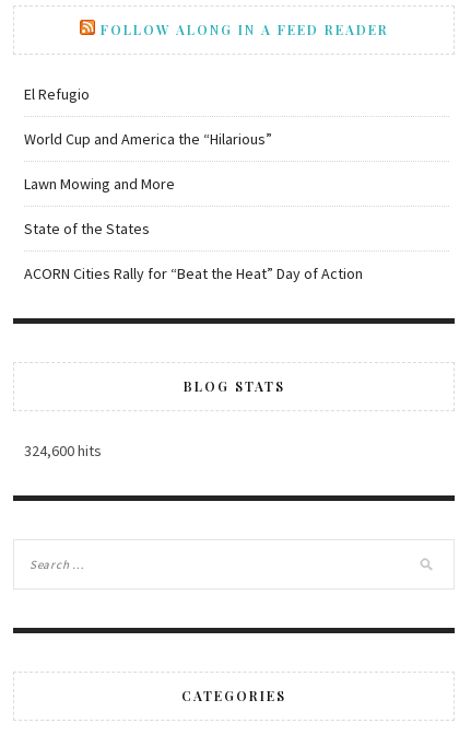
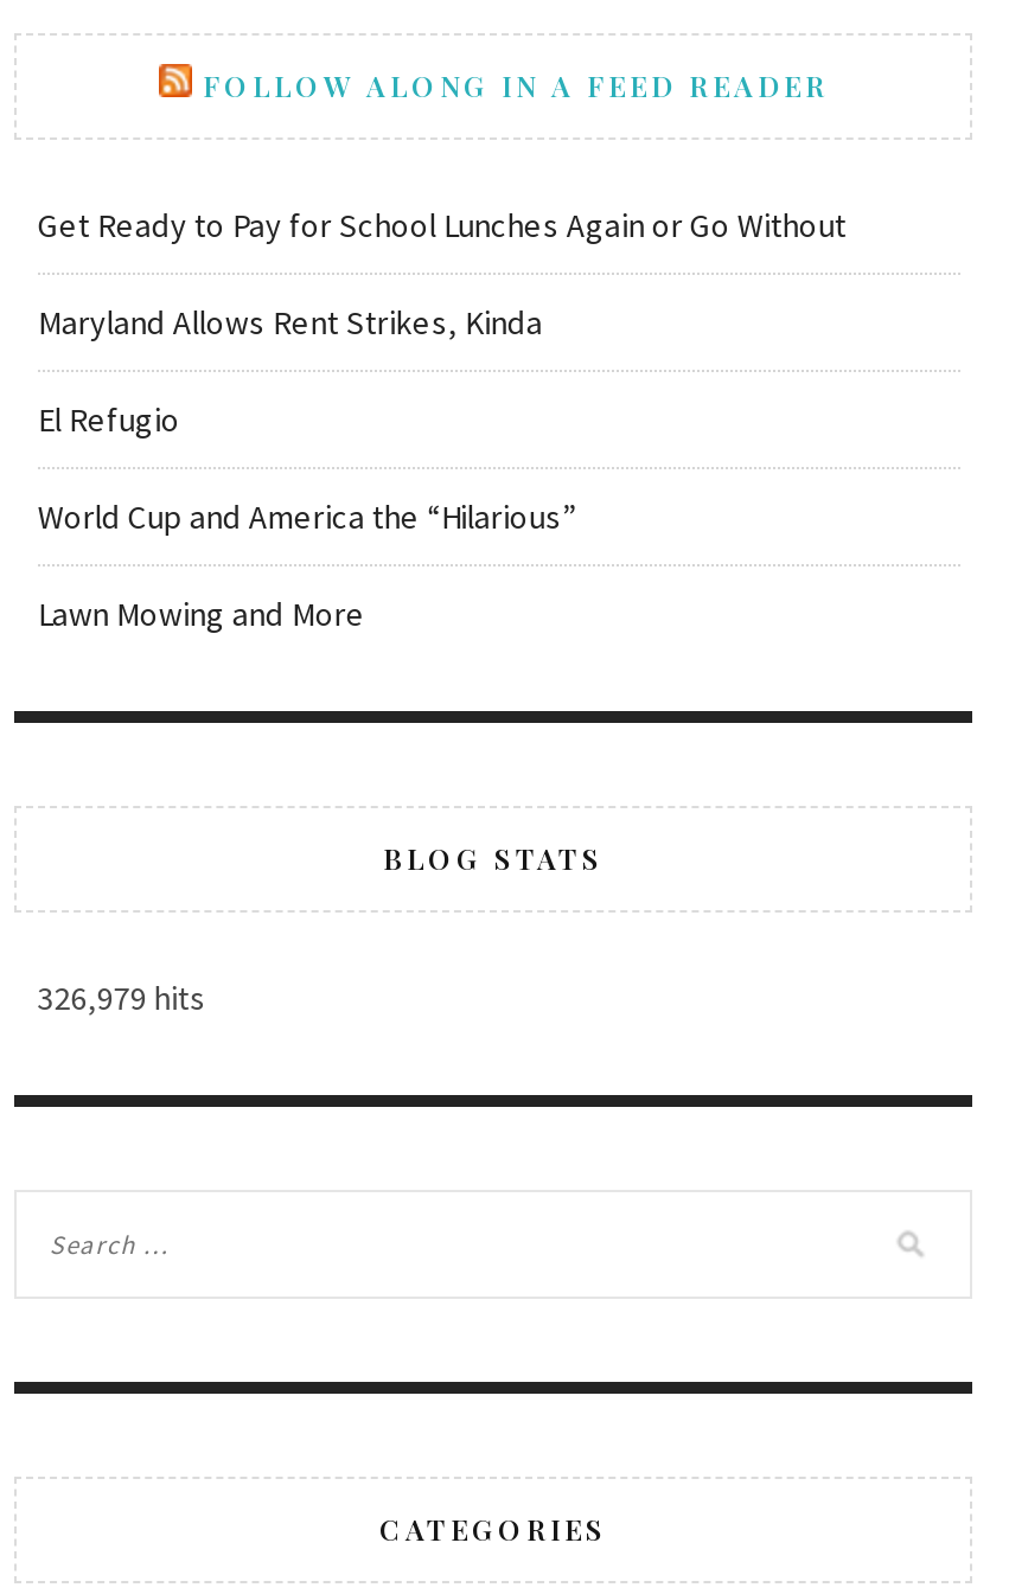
none -> [37,204,846,344] Get Ready to Pay for School Lunches Again or Go Without | Maryland Allows Rent Strikes, Kinda
moved [24,84,272,194] -> [37,398,576,635]: El Refugio | World Cup and America the “Hilarious” | Lawn Mowing and More
[24,219,363,283] State of the States | ACORN Cities Rally for “Beat the Heat” Day of Action -> none
[24,441,101,460] 324,600 hits -> [37,977,206,1019] 326,979 hits

